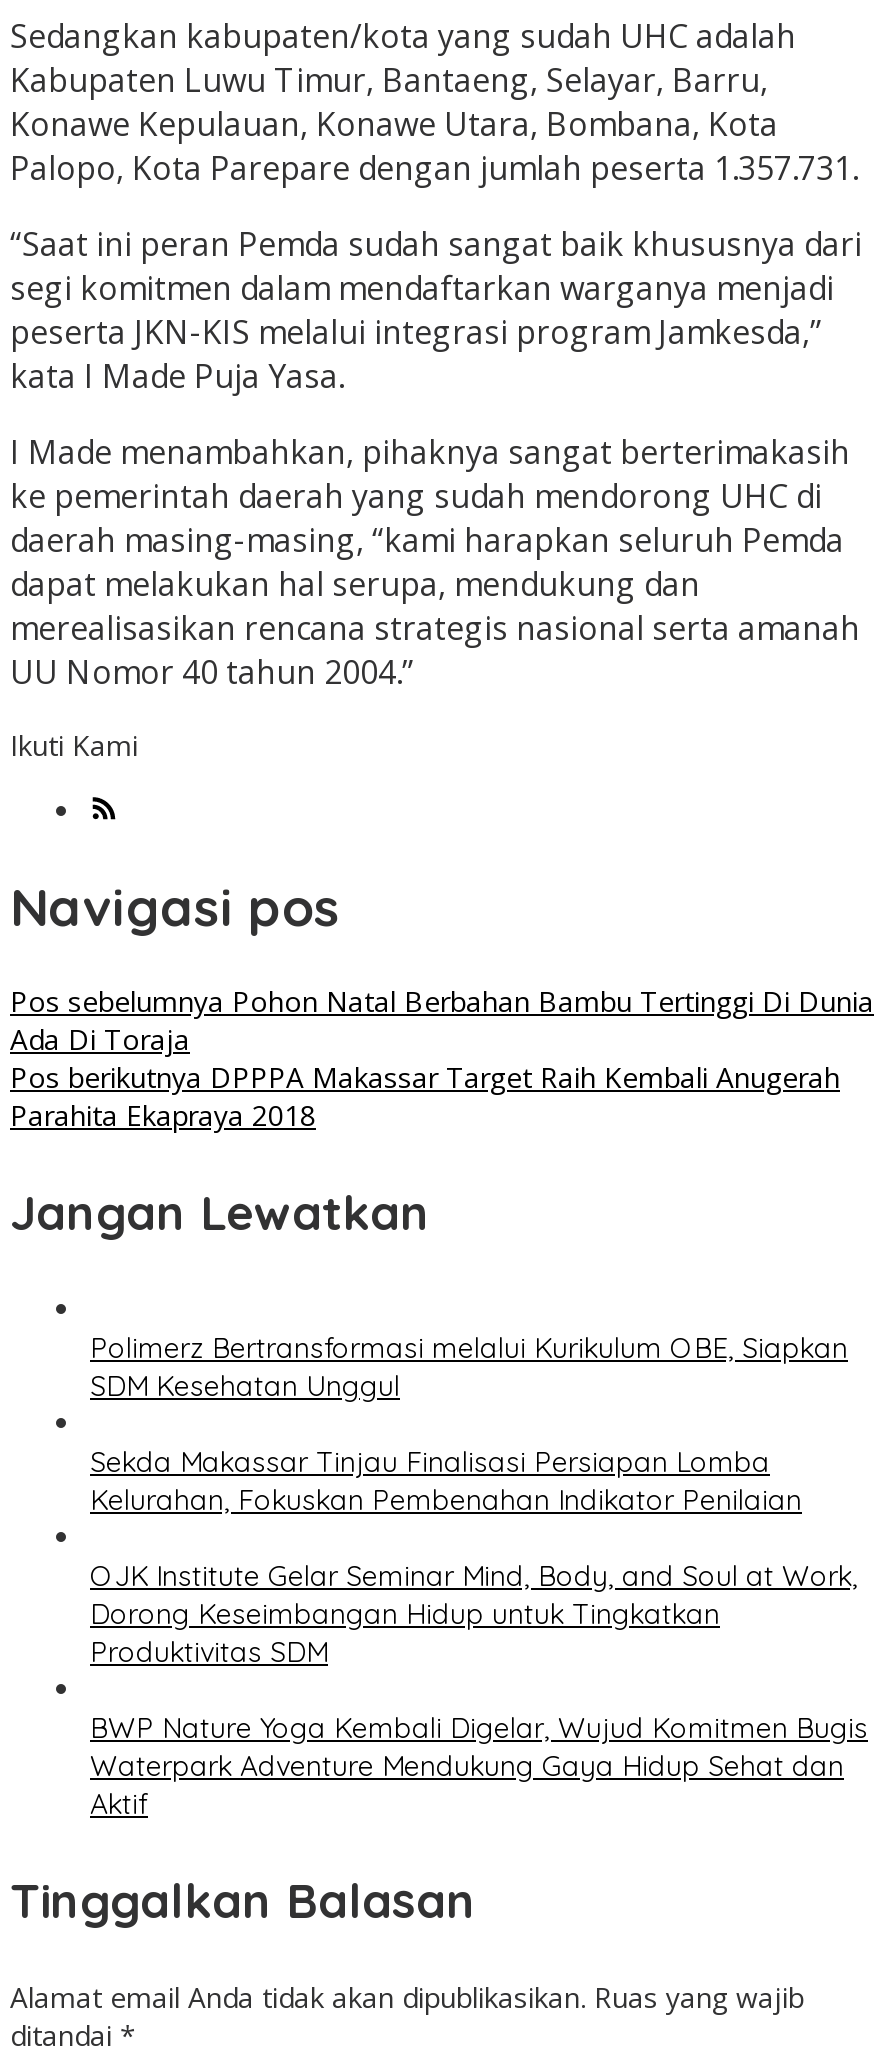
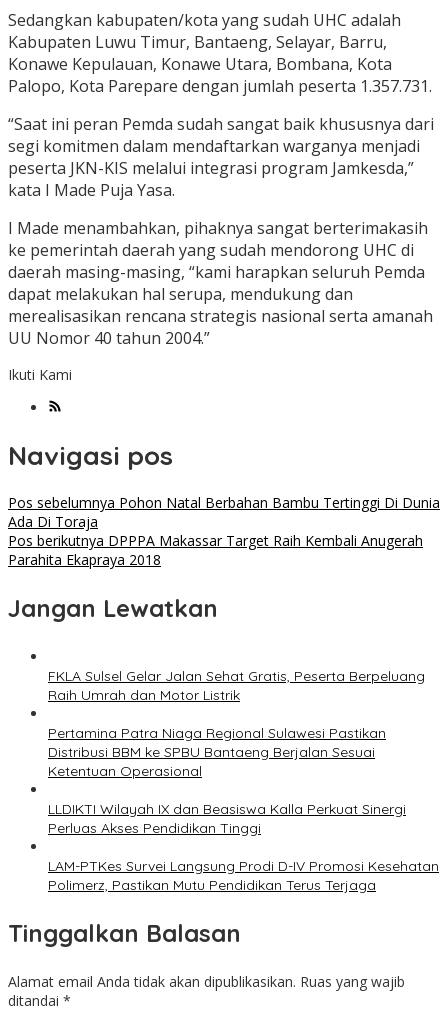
[90,1331,848,1405] Polimerz Bertransformasi melalui Kurikulum OBE, Siapkan | SDM Kesehatan Unggul -> [48,667,425,704] FKLA Sulsel Gelar Jalan Sehat Gratis, Peserta Berpeluang | Raih Umrah dan Motor Listrik
[90,1445,802,1519] Sekda Makassar Tinjau Finalisasi Persiapan Lomba | Kelurahan, Fokuskan Pembenahan Indikator Penilaian -> [48,724,386,780] Pertamina Patra Niaga Regional Sulawesi Pastikan | Distribusi BBM ke SPBU Bantaeng Berjalan Sesuai | Ketentuan Operasional
[90,1559,858,1671] OJK Institute Gelar Seminar Mind, Body, and Soul at Work, | Dorong Keseimbangan Hidup untuk Tingkatkan | Produktivitas SDM -> [48,800,406,837] LLDIKTI Wilayah IX dan Beasiswa Kalla Perkuat Sinergi | Perluas Akses Pendidikan Tinggi
[90,1711,868,1823] BWP Nature Yoga Kembali Digelar, Wujud Komitmen Bugis | Waterpark Adventure Mendukung Gaya Hidup Sehat dan | Aktif -> [48,857,439,894] LAM-PTKes Survei Langsung Prodi D-IV Promosi Kesehatan | Polimerz, Pastikan Mutu Pendidikan Terus Terjaga

